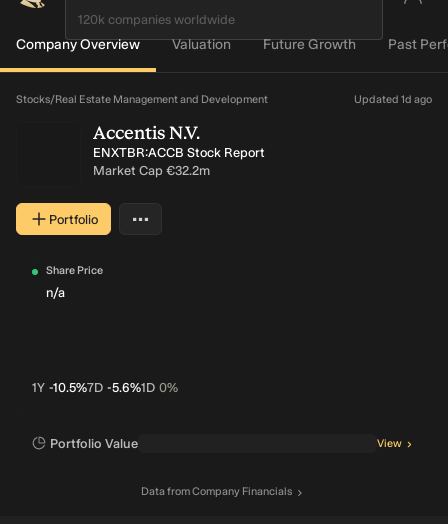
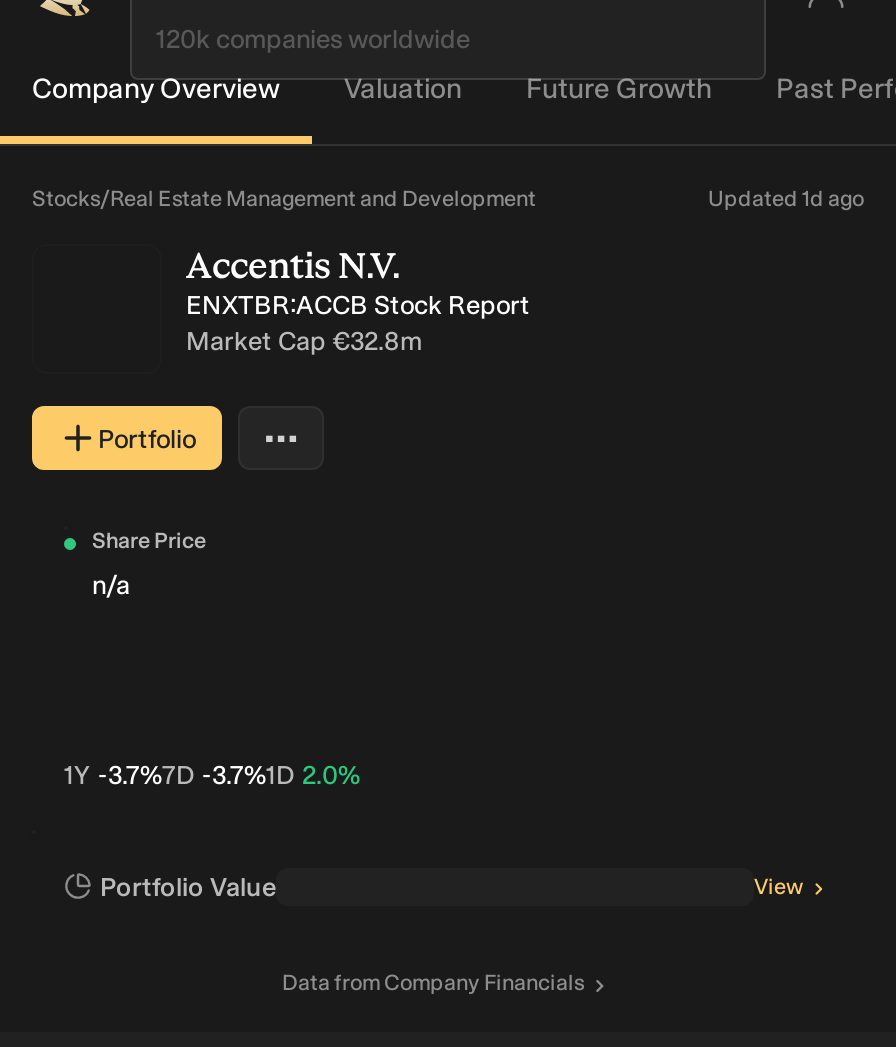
[93,163,210,178] Market Cap €32.2m -> [186,326,422,356] Market Cap €32.8m
[32,380,178,395] 1Y -10.5%7D -5.6%1D 0% -> [64,760,360,790] 1Y -3.7%7D -3.7%1D 2.0%

